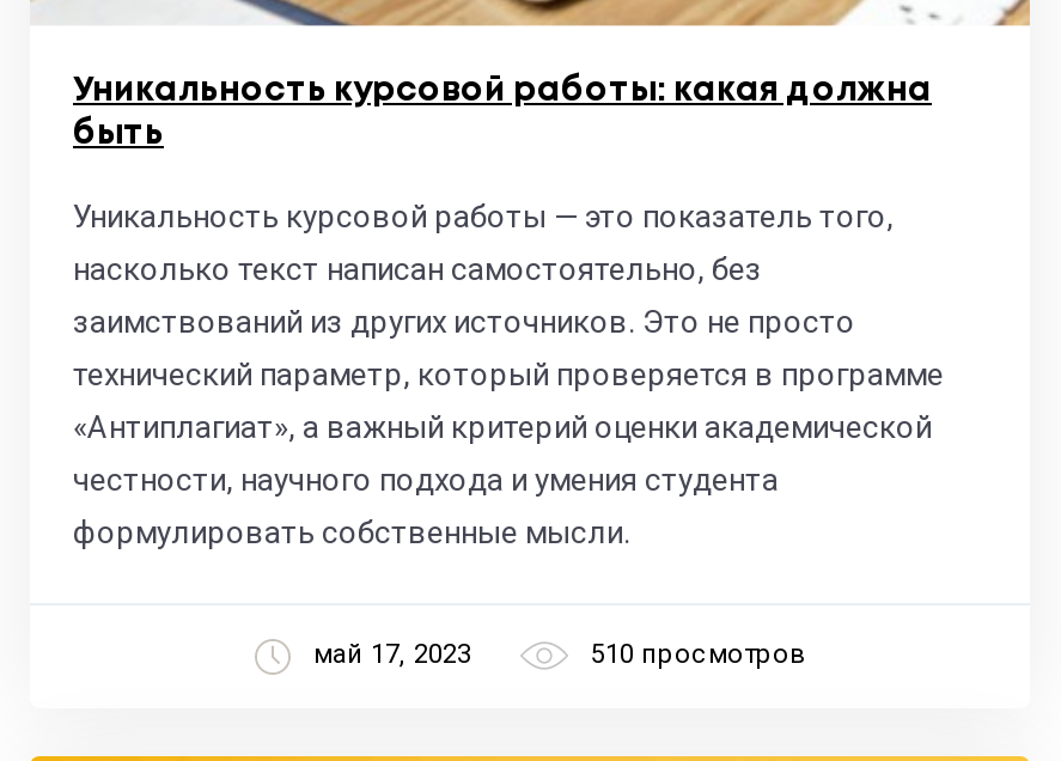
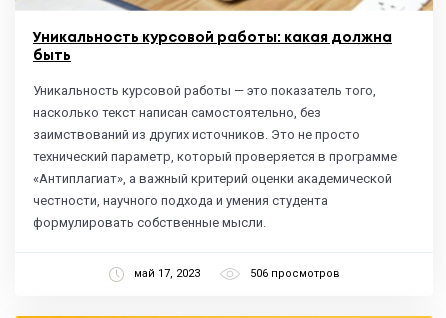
[591,639,806,671] 510 просмотров -> [249,267,339,280] 506 просмотров

